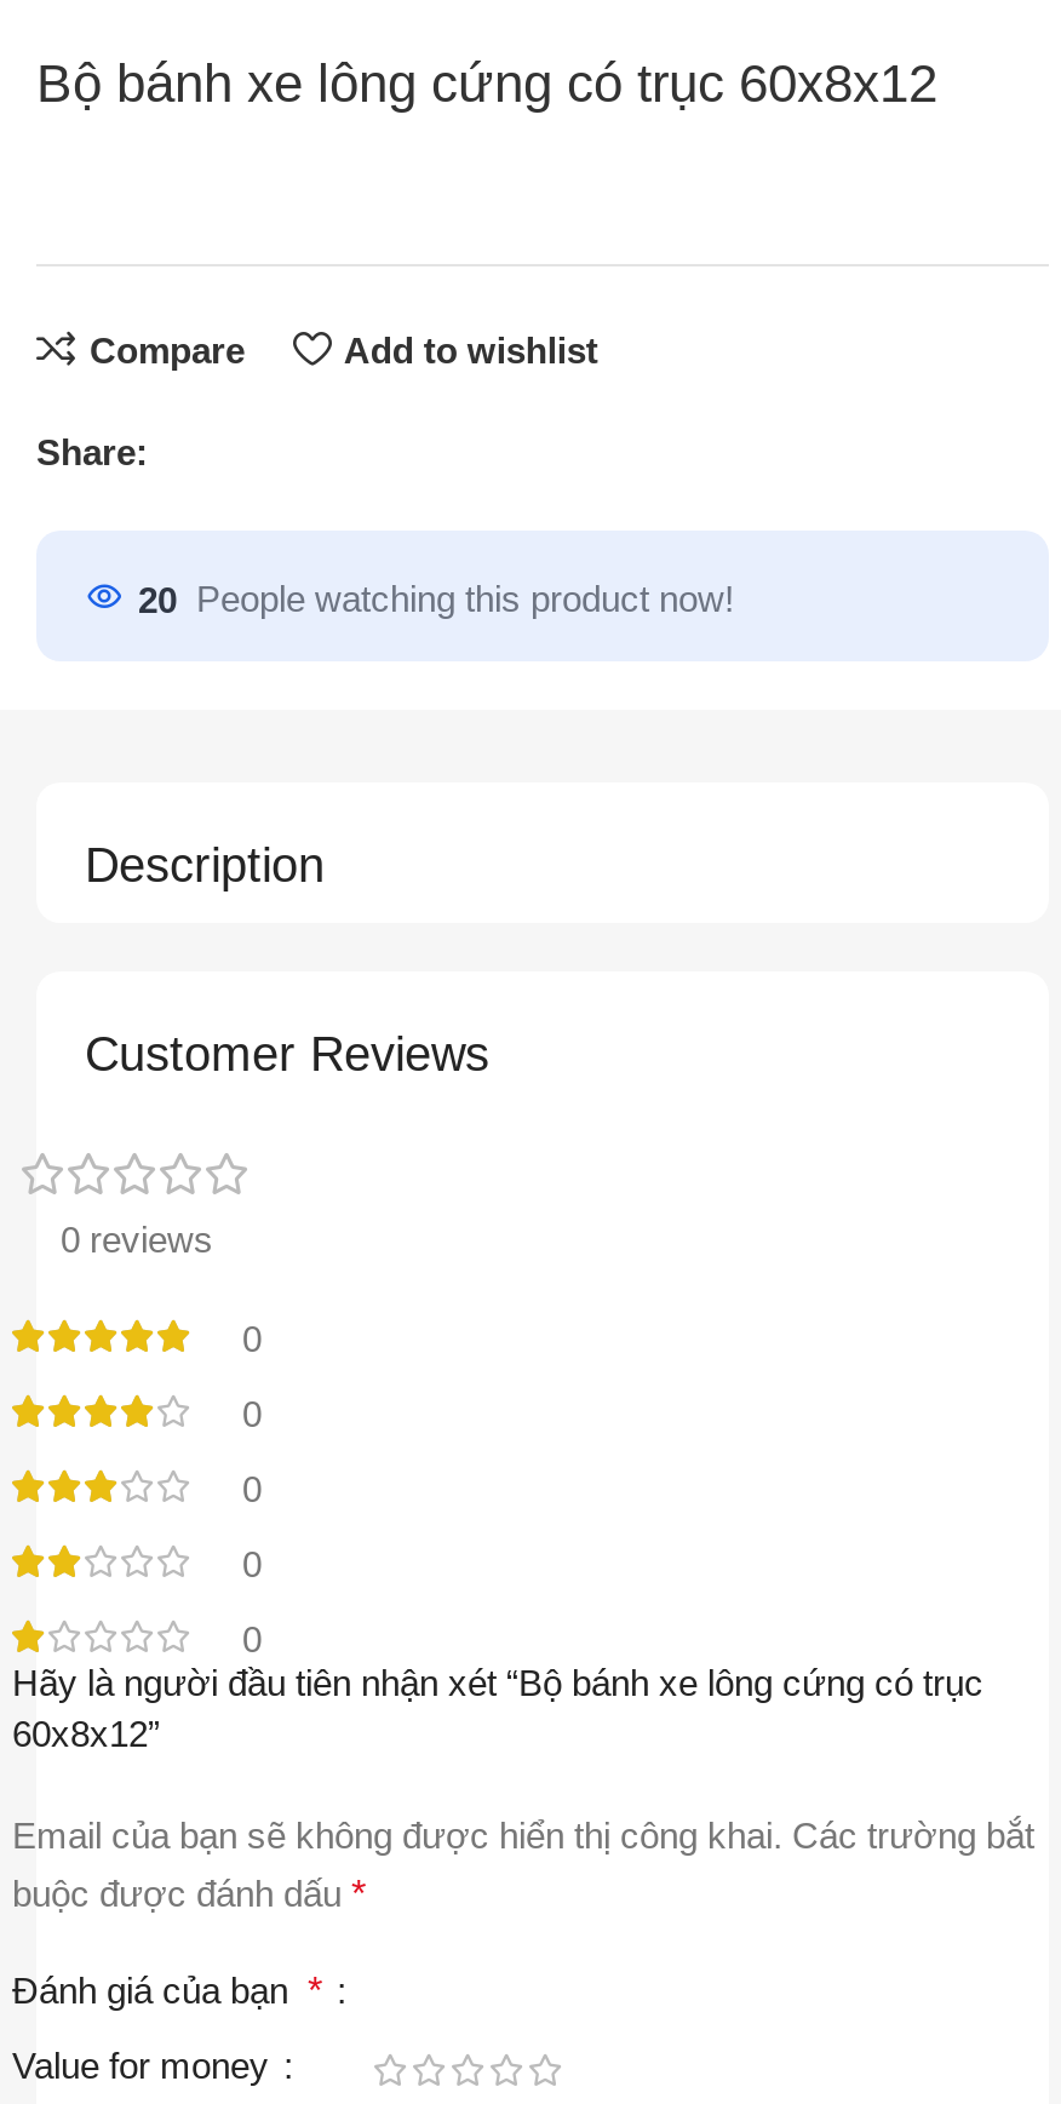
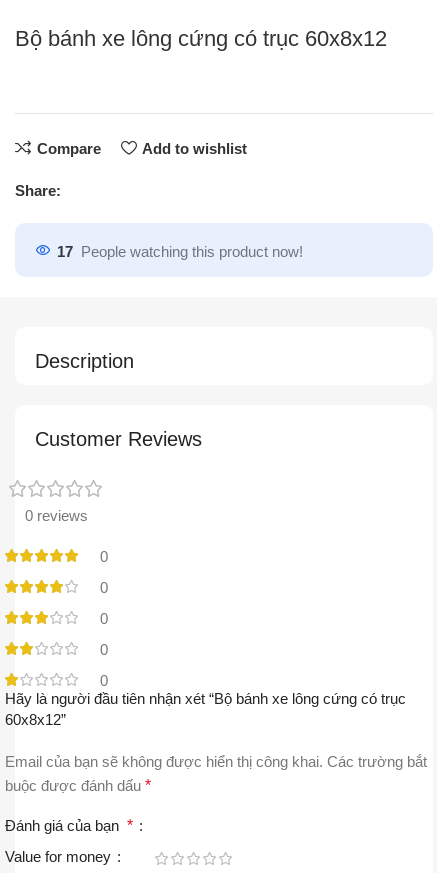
[138,578,734,619] 20 People watching this product now! -> [57,242,303,259] 17 People watching this product now!

